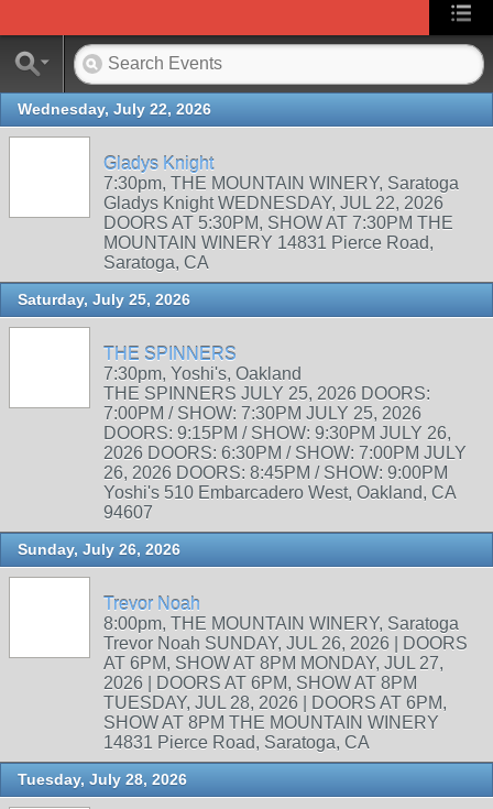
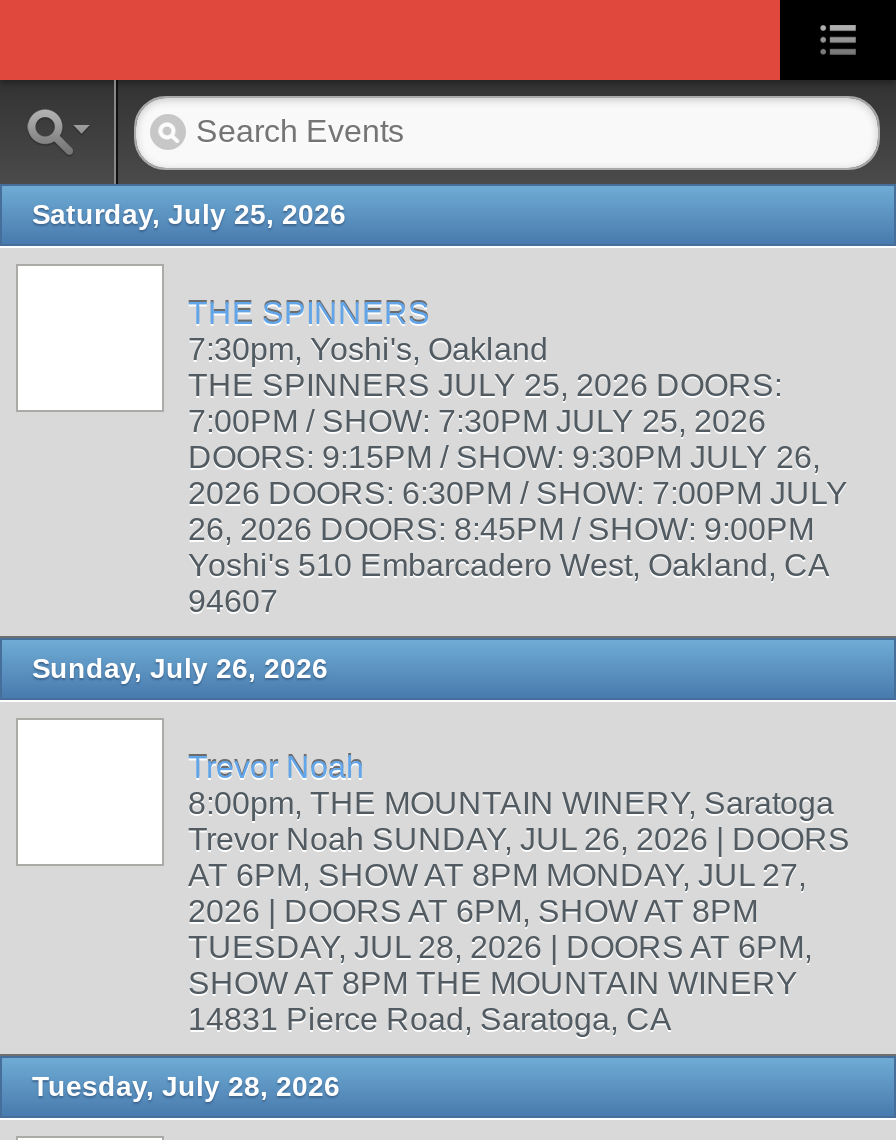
[18,100,459,272] Wednesday, July 22, 2026 | Gladys Knight | 7:30pm, THE MOUNTAIN WINERY, Saratoga | Gladys Knight WEDNESDAY, JUL 22, 2026 | DOORS AT 5:30PM, SHOW AT 7:30PM THE | MOUNTAIN WINERY 14831 Pierce Road, | Saratoga, CA -> none

